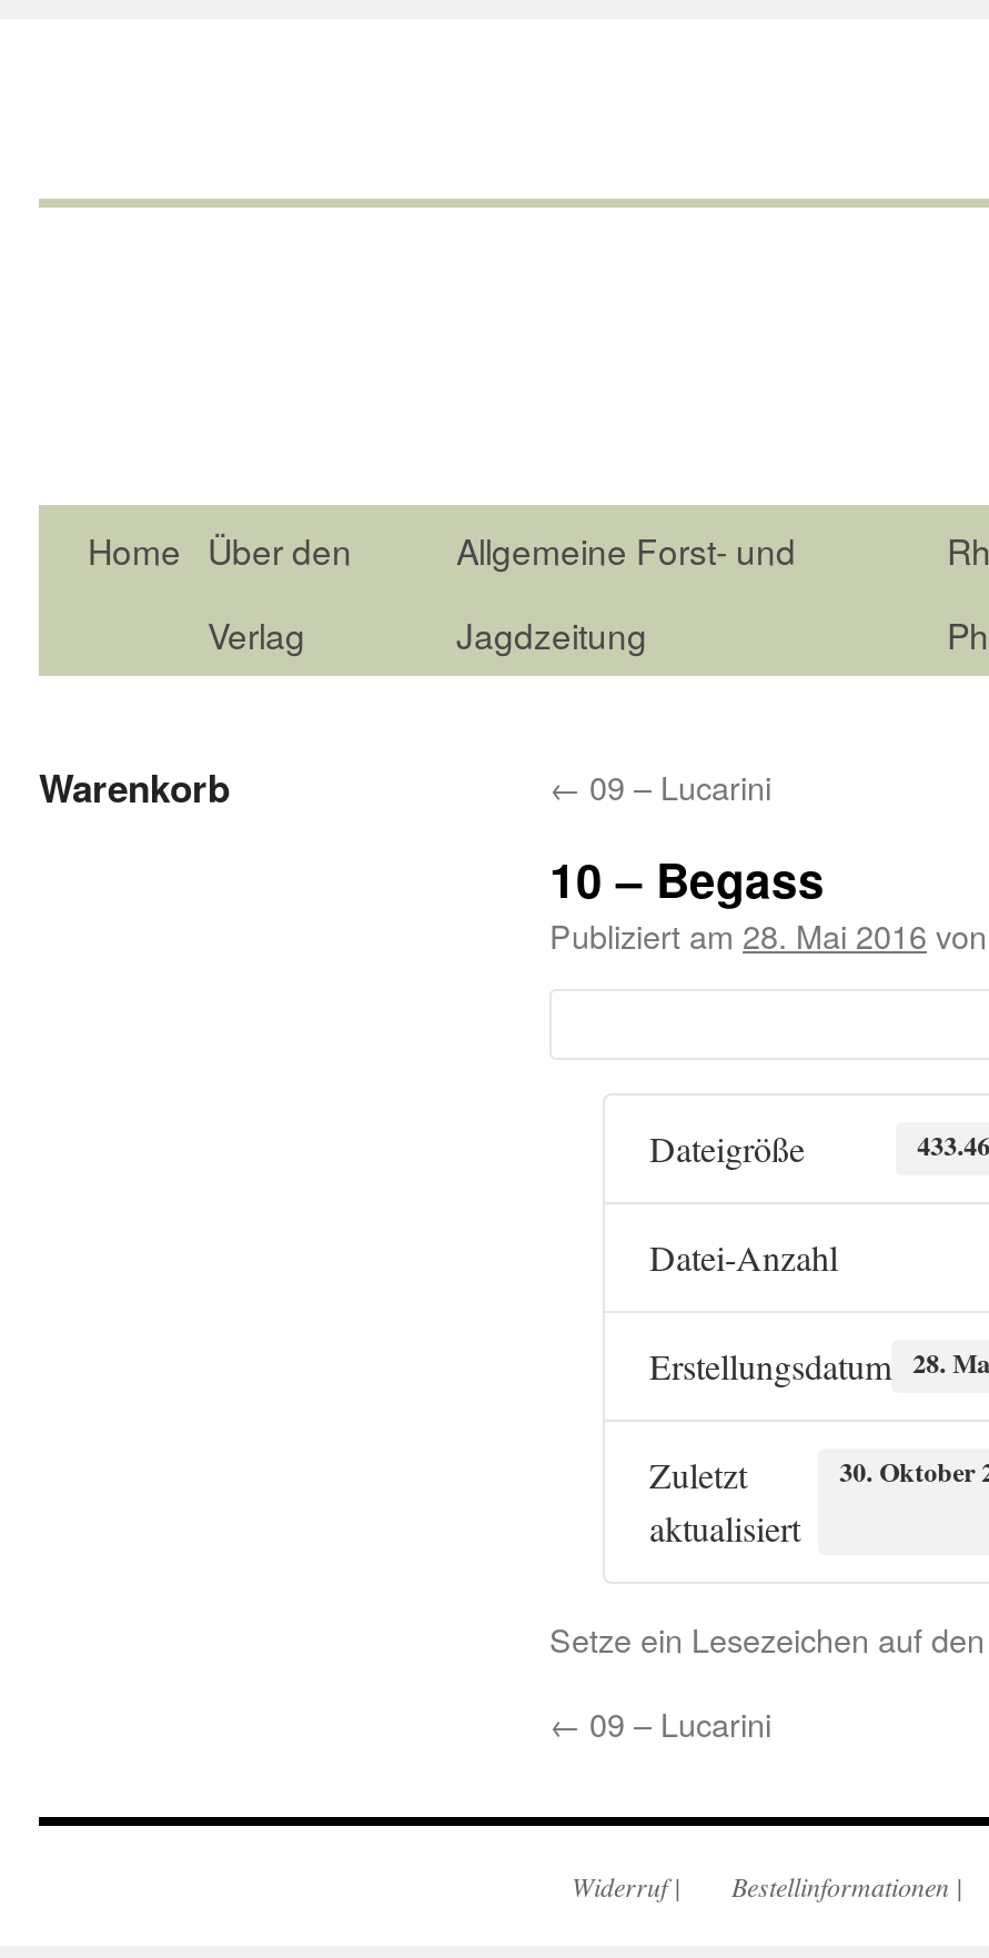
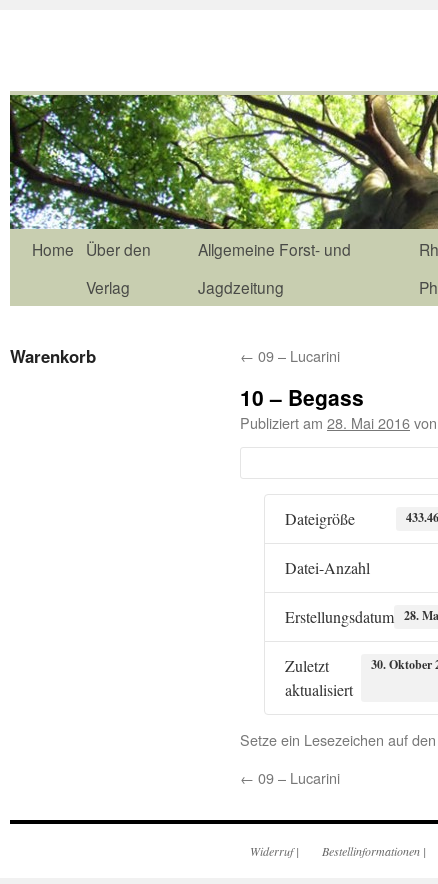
none -> [9,94,435,230] [image]

